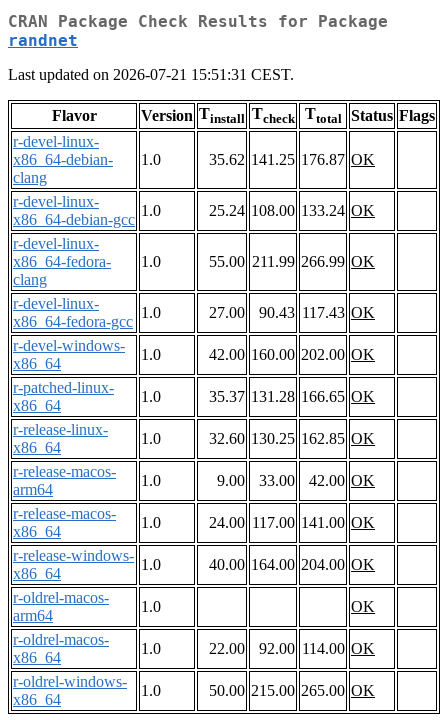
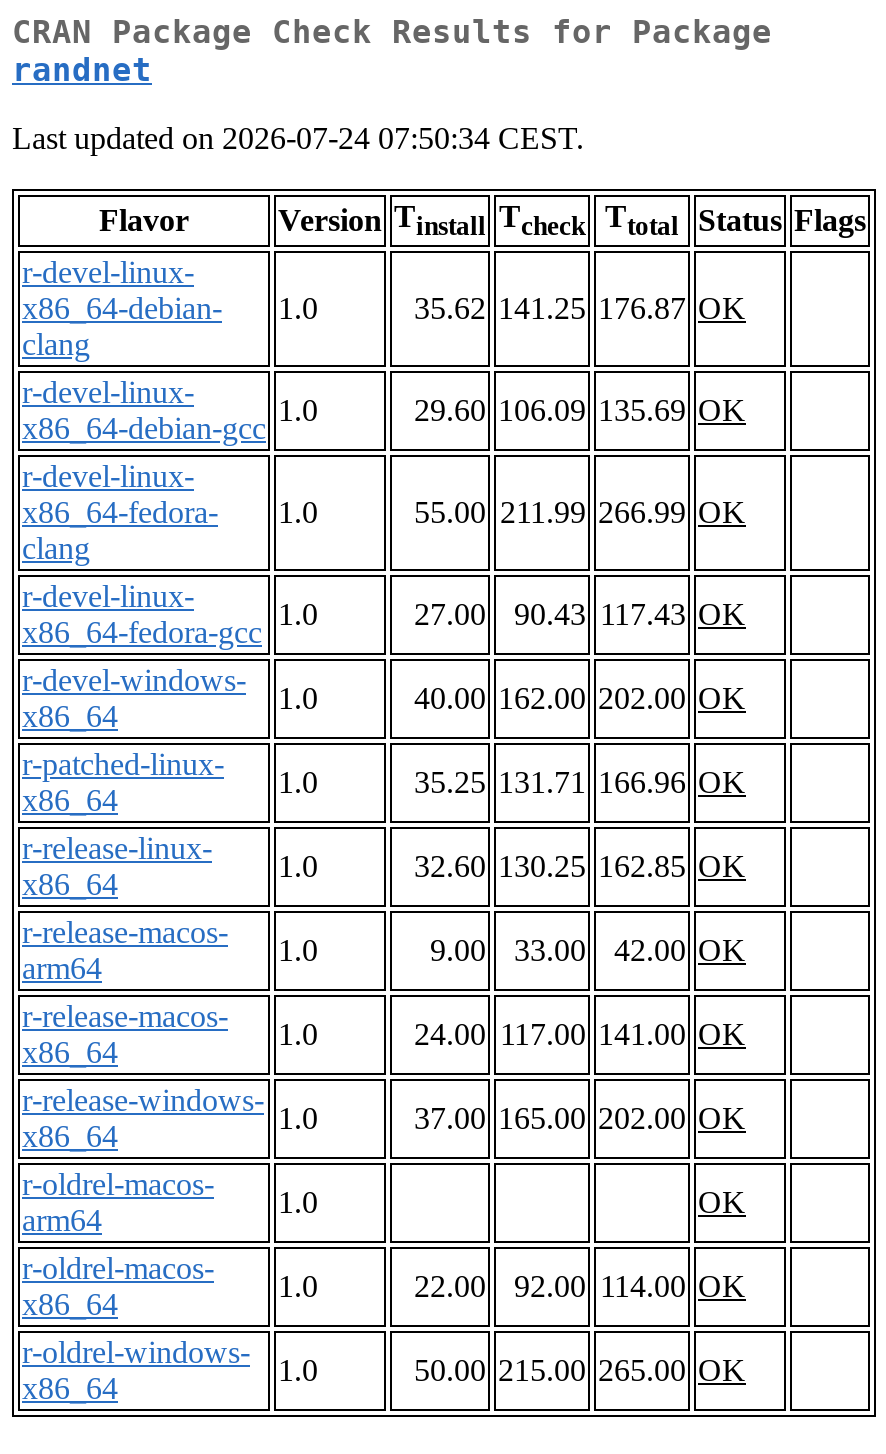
[8,66,294,83] Last updated on 2026-07-21 15:51:31 CEST. -> [12,122,584,156] Last updated on 2026-07-24 07:50:34 CEST.
[209,202,375,219] 25.24 108.00 133.24 OK -> [414,394,746,428] 29.60 106.09 135.69 OK
[209,346,375,363] 42.00 160.00 202.00 OK -> [414,682,746,716] 40.00 162.00 202.00 OK
[209,388,375,405] 35.37 131.28 166.65 OK -> [414,766,746,800] 35.25 131.71 166.96 OK
[209,556,375,573] 40.00 164.00 204.00 OK -> [414,1102,746,1136] 37.00 165.00 202.00 OK

